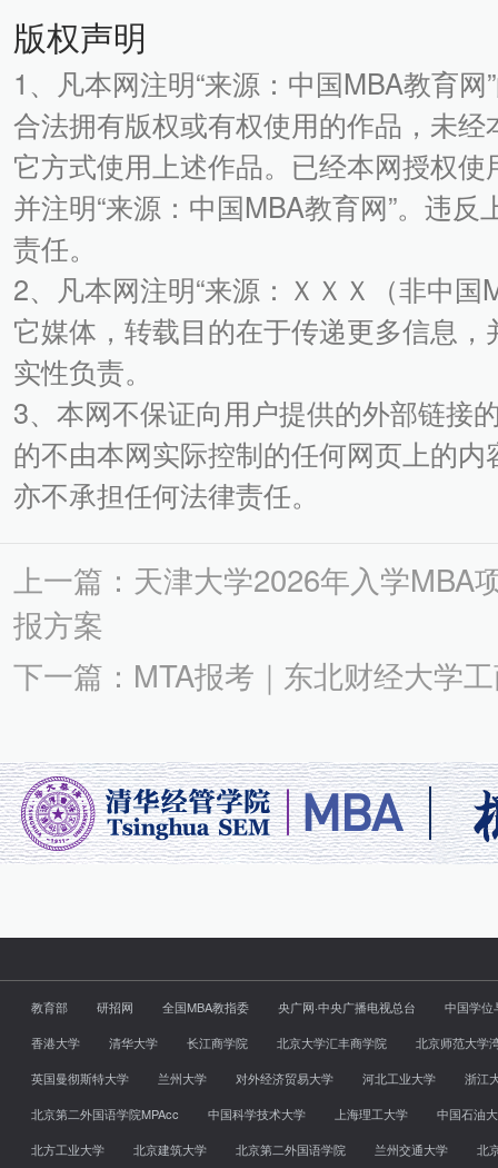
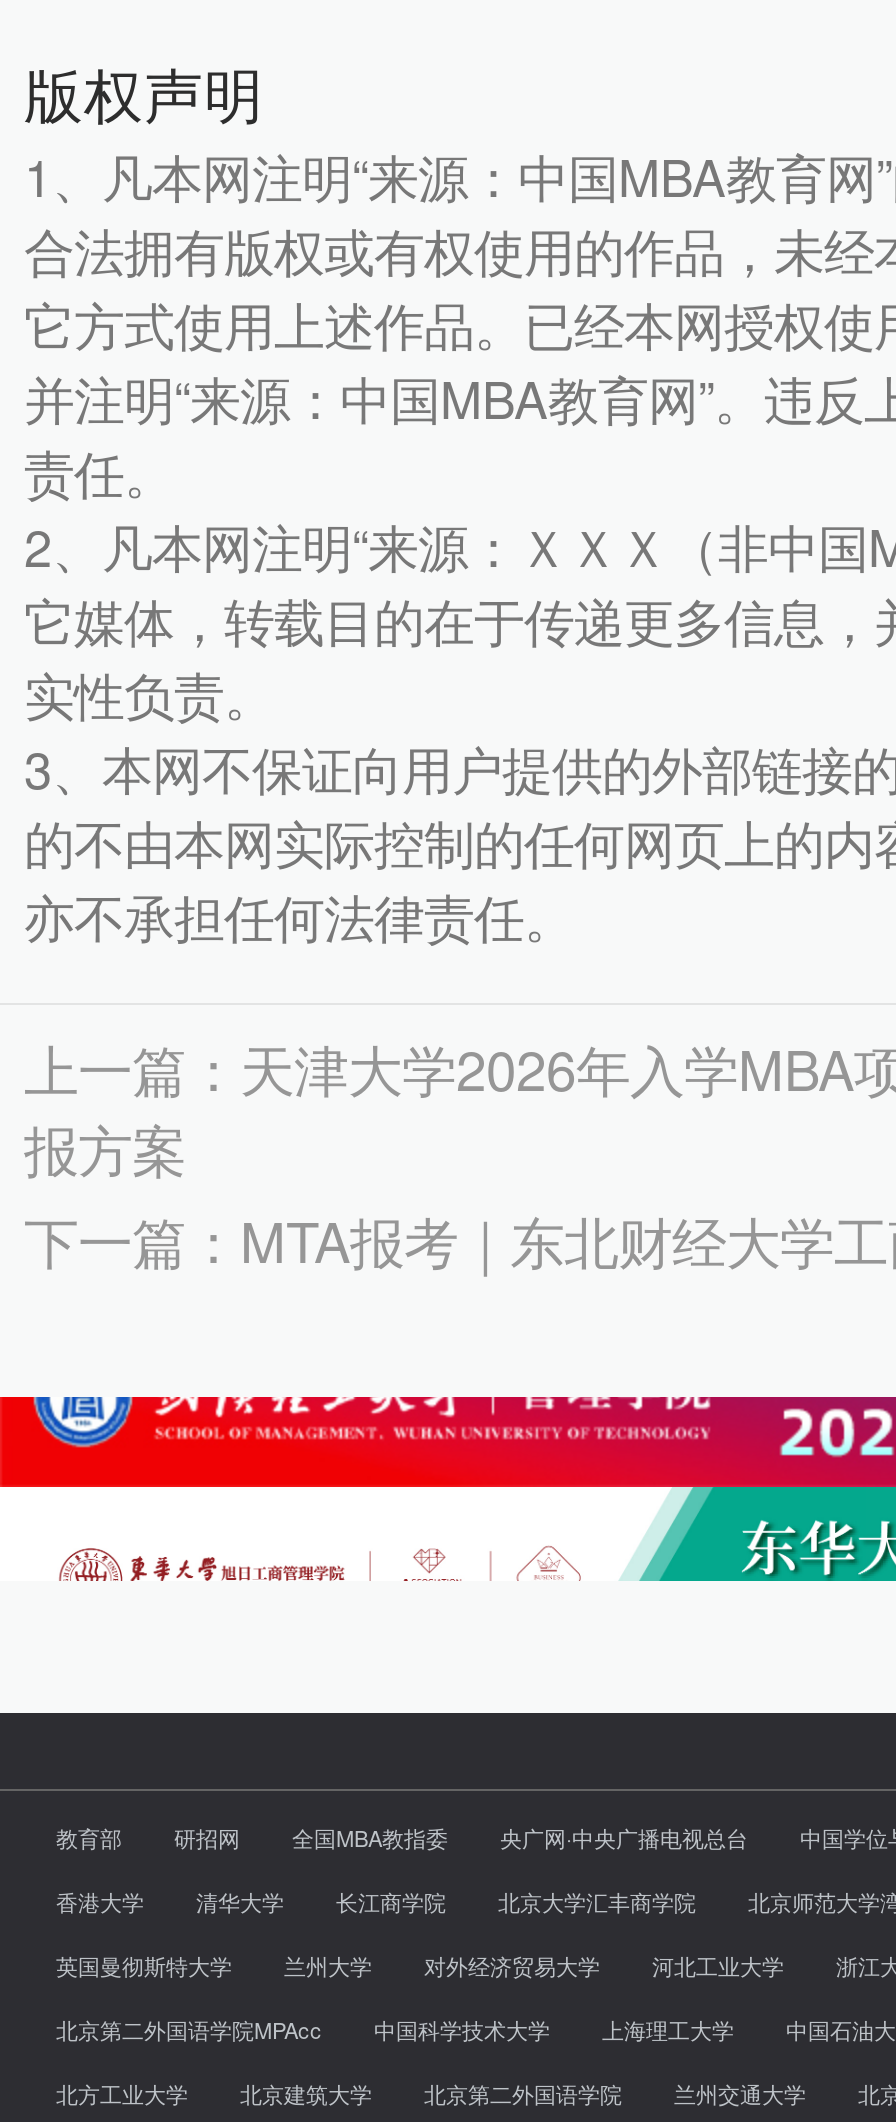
[3,762,495,864] [image] -> [6,1395,890,1583] [image]

